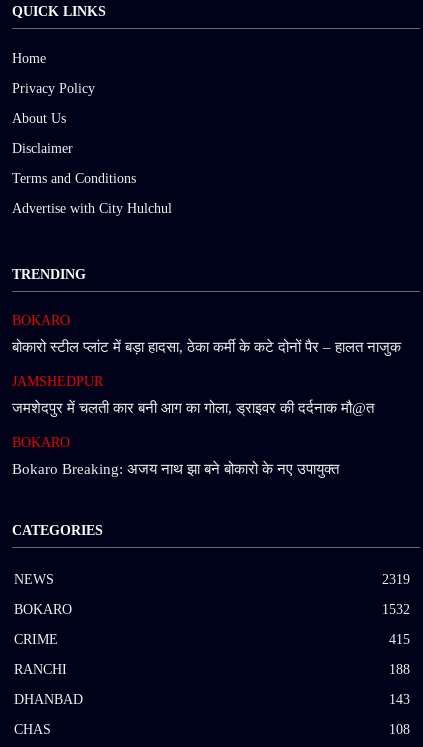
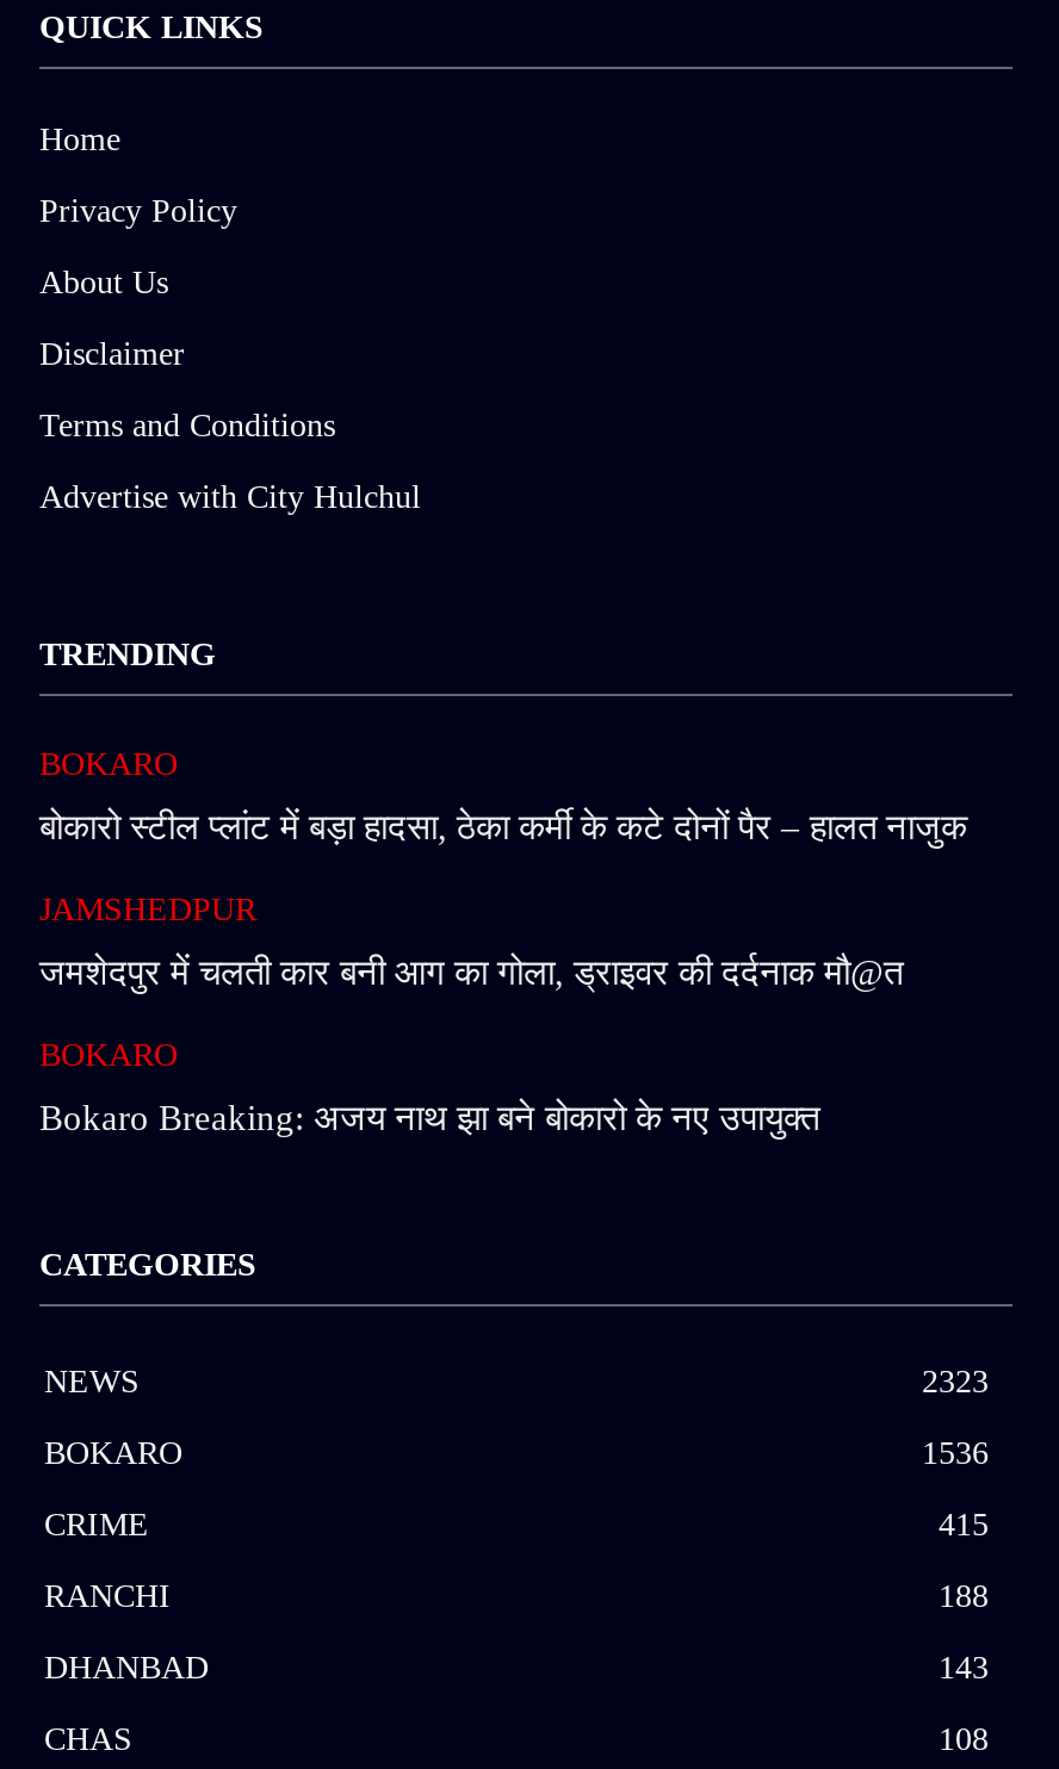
[382,572,410,587] 2319 -> [922,1363,989,1399] 2323
[382,602,410,617] 1532 -> [922,1434,989,1470] 1536

